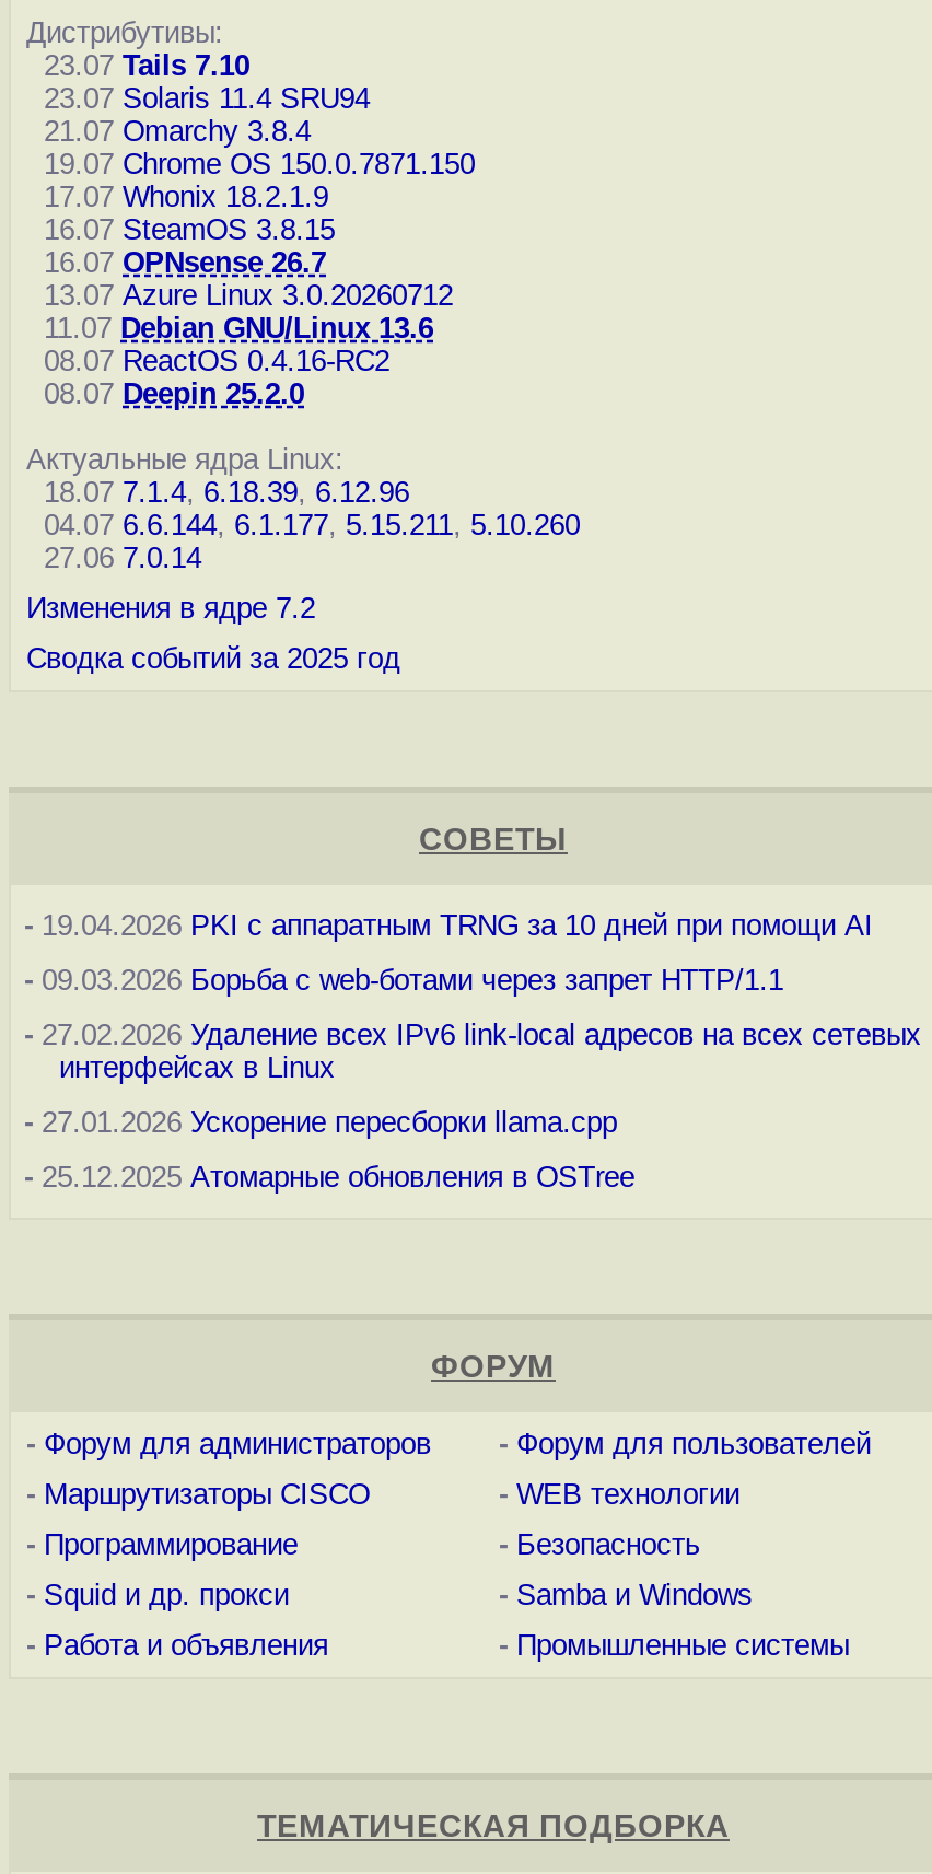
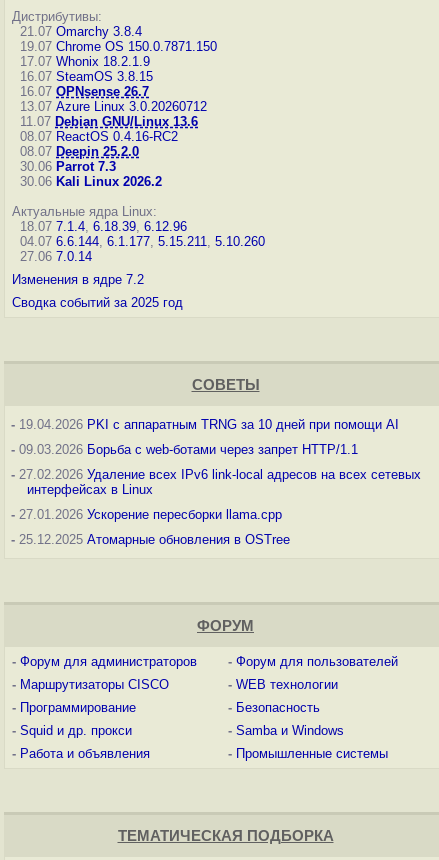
[26,49,370,115] 23.07 Tails 7.10 | 23.07 Solaris 11.4 SRU94 -> none
moved [26,115,475,410] -> [12,24,217,159]: 21.07 Omarchy 3.8.4 | 19.07 Chrome OS 150.0.7871.150 | 17.07 Whonix 18.2.1.9 | ... | 08.07 ReactOS 0.4.16-RC2 | 08.07 Deepin 25.2.0
none -> [12,159,162,189] 30.06 Parrot 7.3 | 30.06 Kali Linux 2026.2

